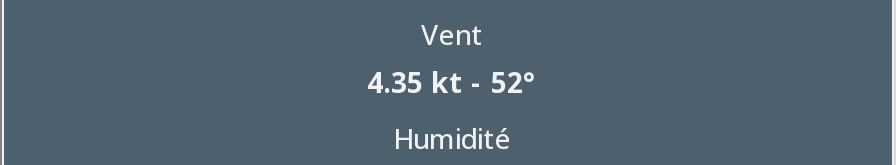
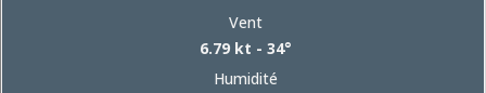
[367,63,537,101] 4.35 kt - 52° -> [199,38,291,59] 6.79 kt - 34°

